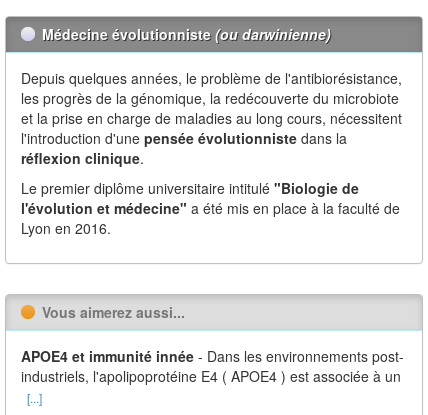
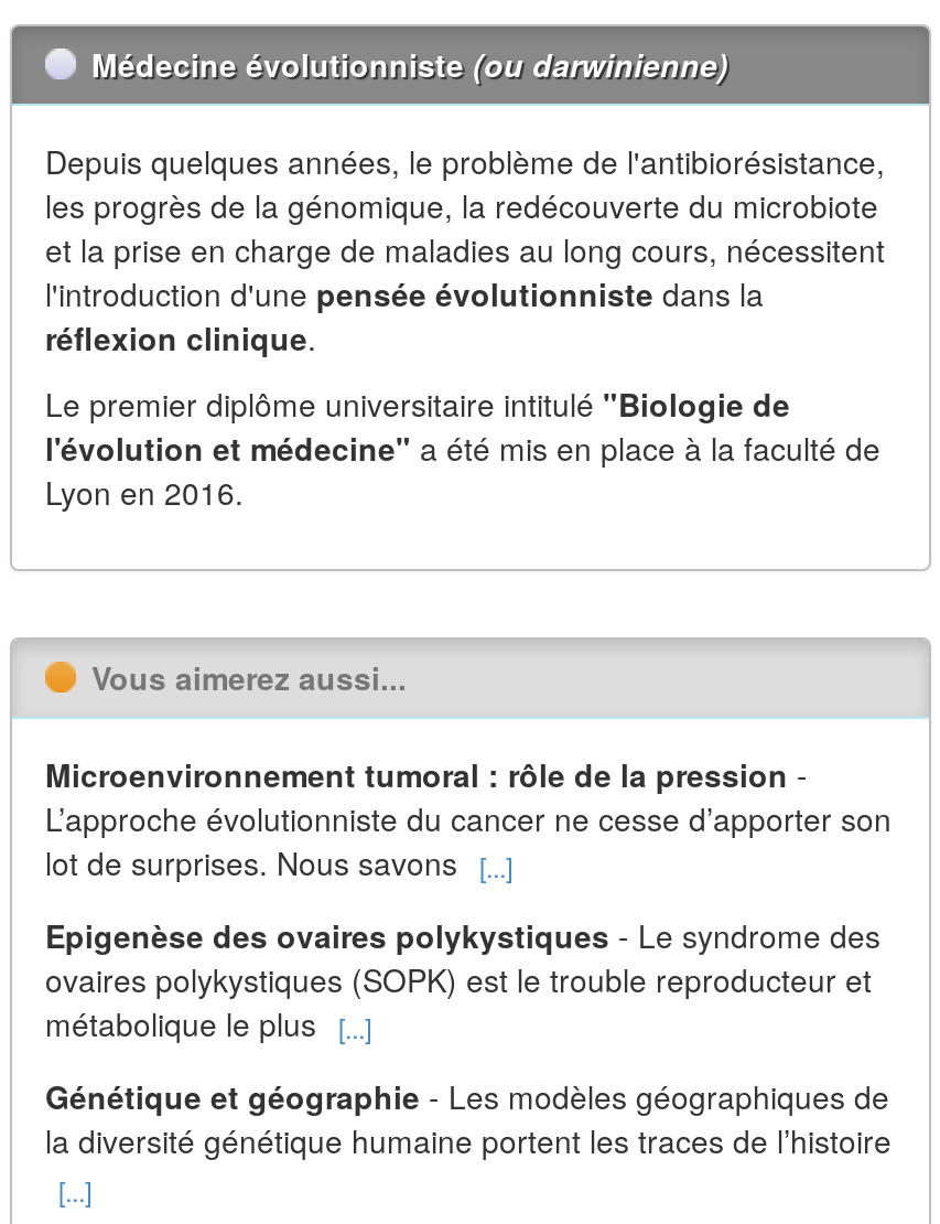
[21,346,404,386] APOE4 et immunité innée - Dans les environnements post- | industriels, l'apolipoprotéine E4 ( APOE4 ) est associée à un -> [45,751,892,1163] Microenvironnement tumoral : rôle de la pression - | L’approche évolutionniste du cancer ne cesse d’apporter son | lot de surprises. Nous savons [...] | Epigenèse des ovaires polykystiques - Le syndrome des | ovaires polykystiques (SOPK) est le trouble reproducteur et | métabolique le plus [...] | Génétique et géographie - Les modèles géographiques de | la diversité génétique humaine portent les traces de l’histoire

